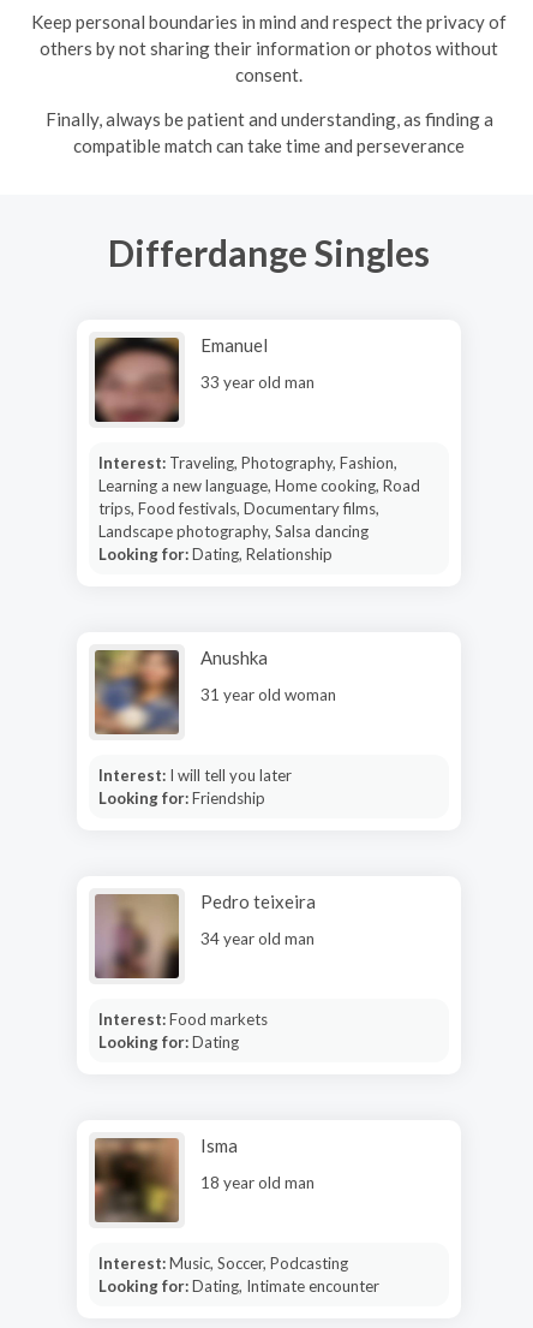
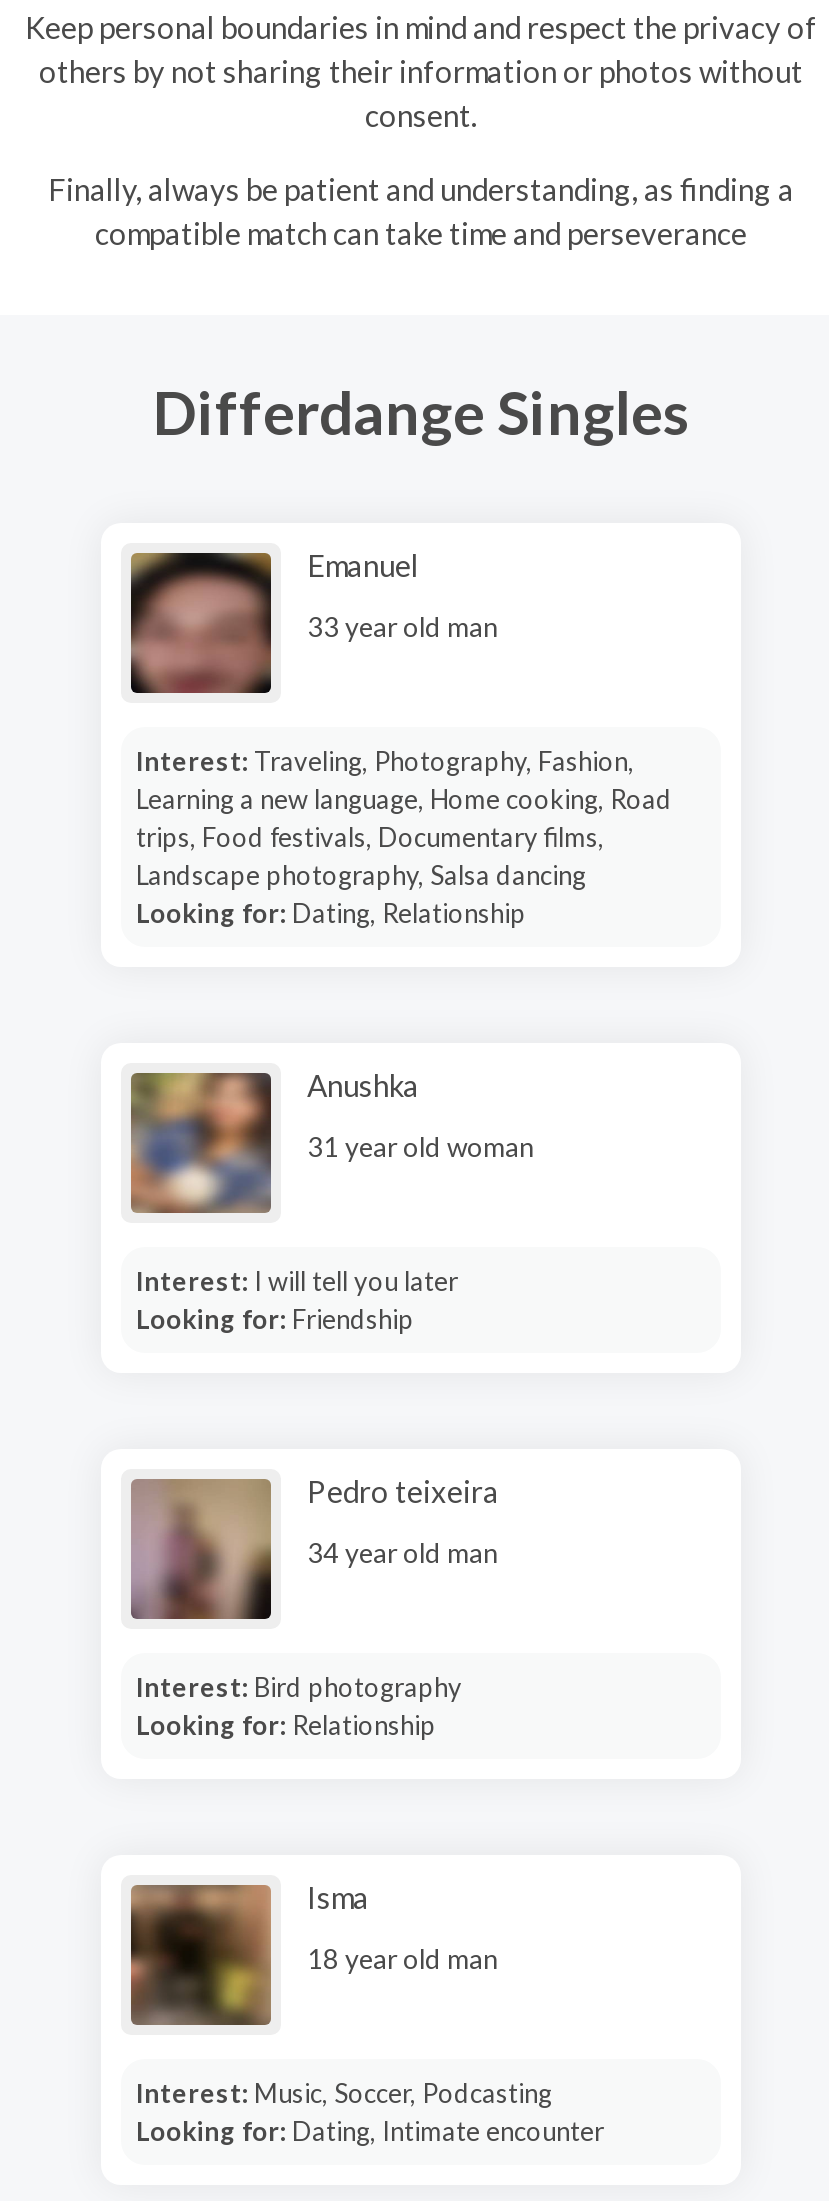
[98,1009,267,1028] Interest: Food markets -> [136,1670,462,1702] Interest: Bird photography
[98,1032,238,1051] Looking for: Dating -> [136,1708,436,1740] Looking for: Relationship

